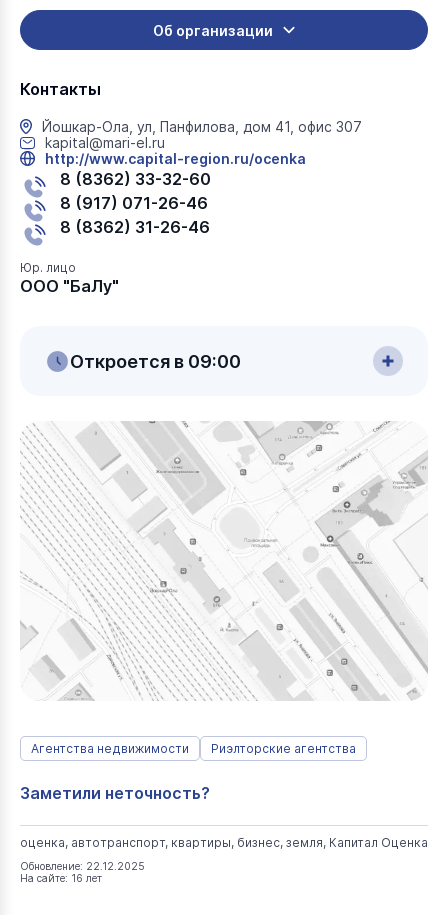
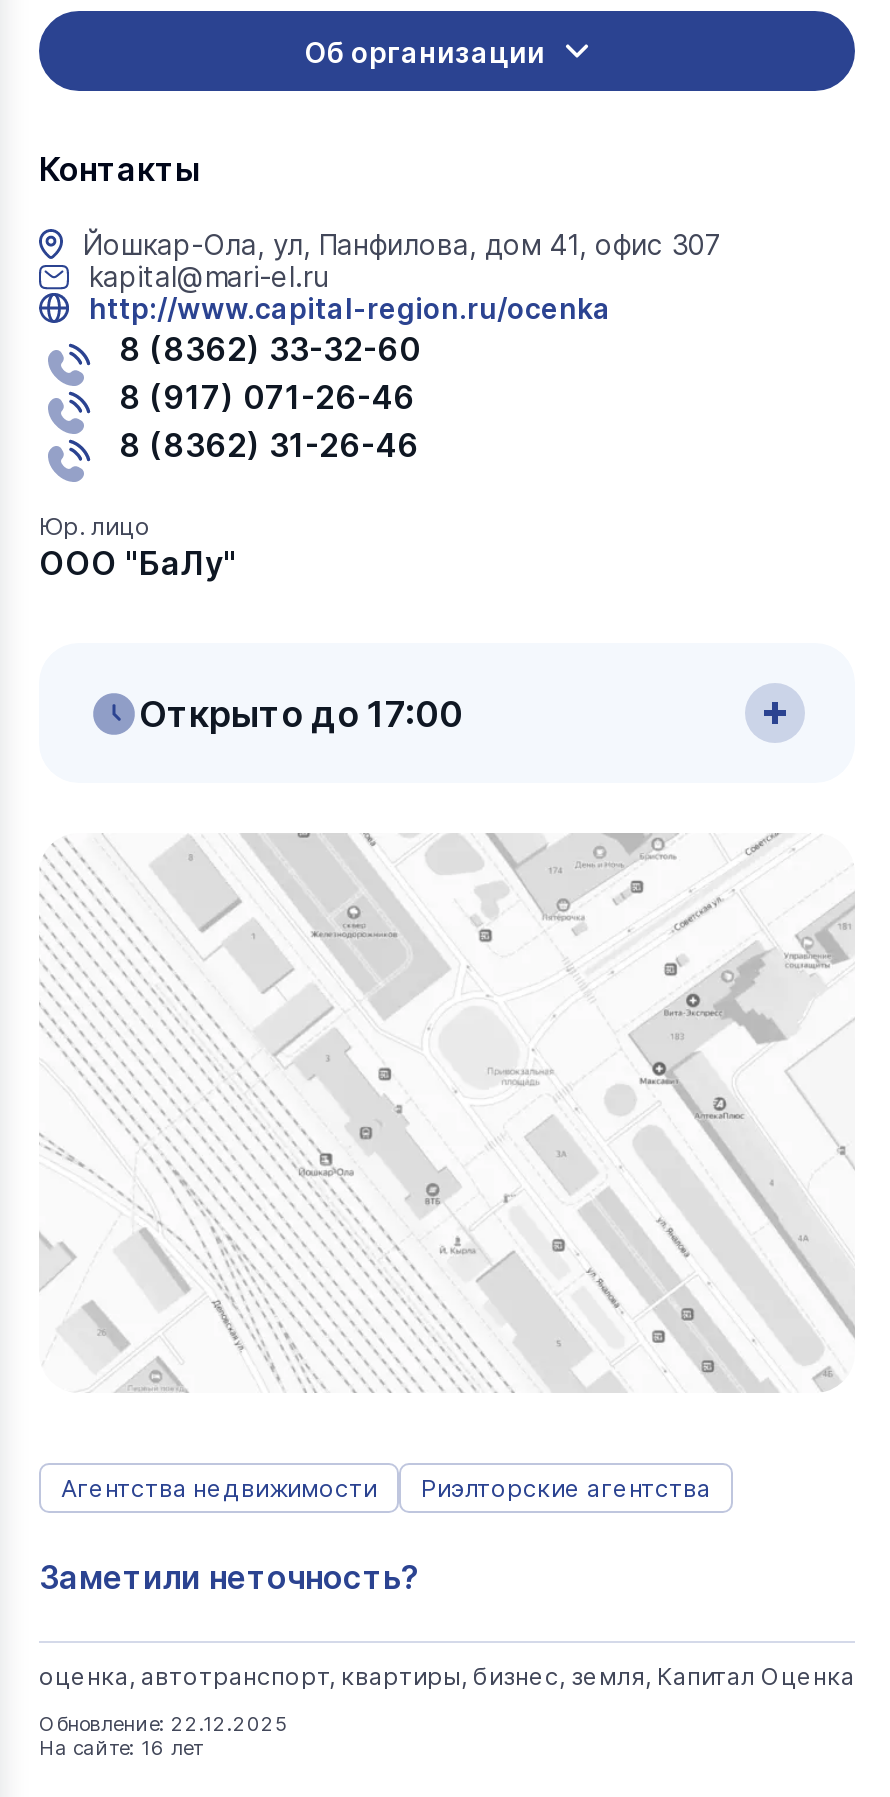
[70,350,241,371] Откроется в 09:00 -> [139,692,463,734] Открыто до 17:00

